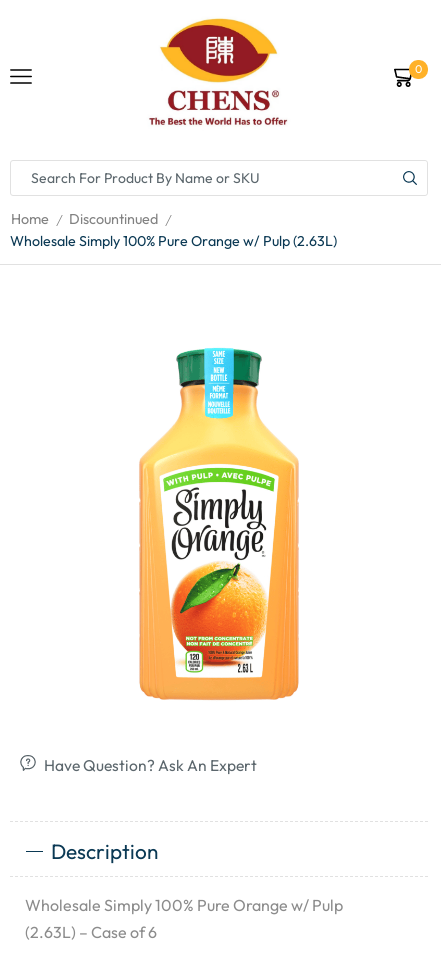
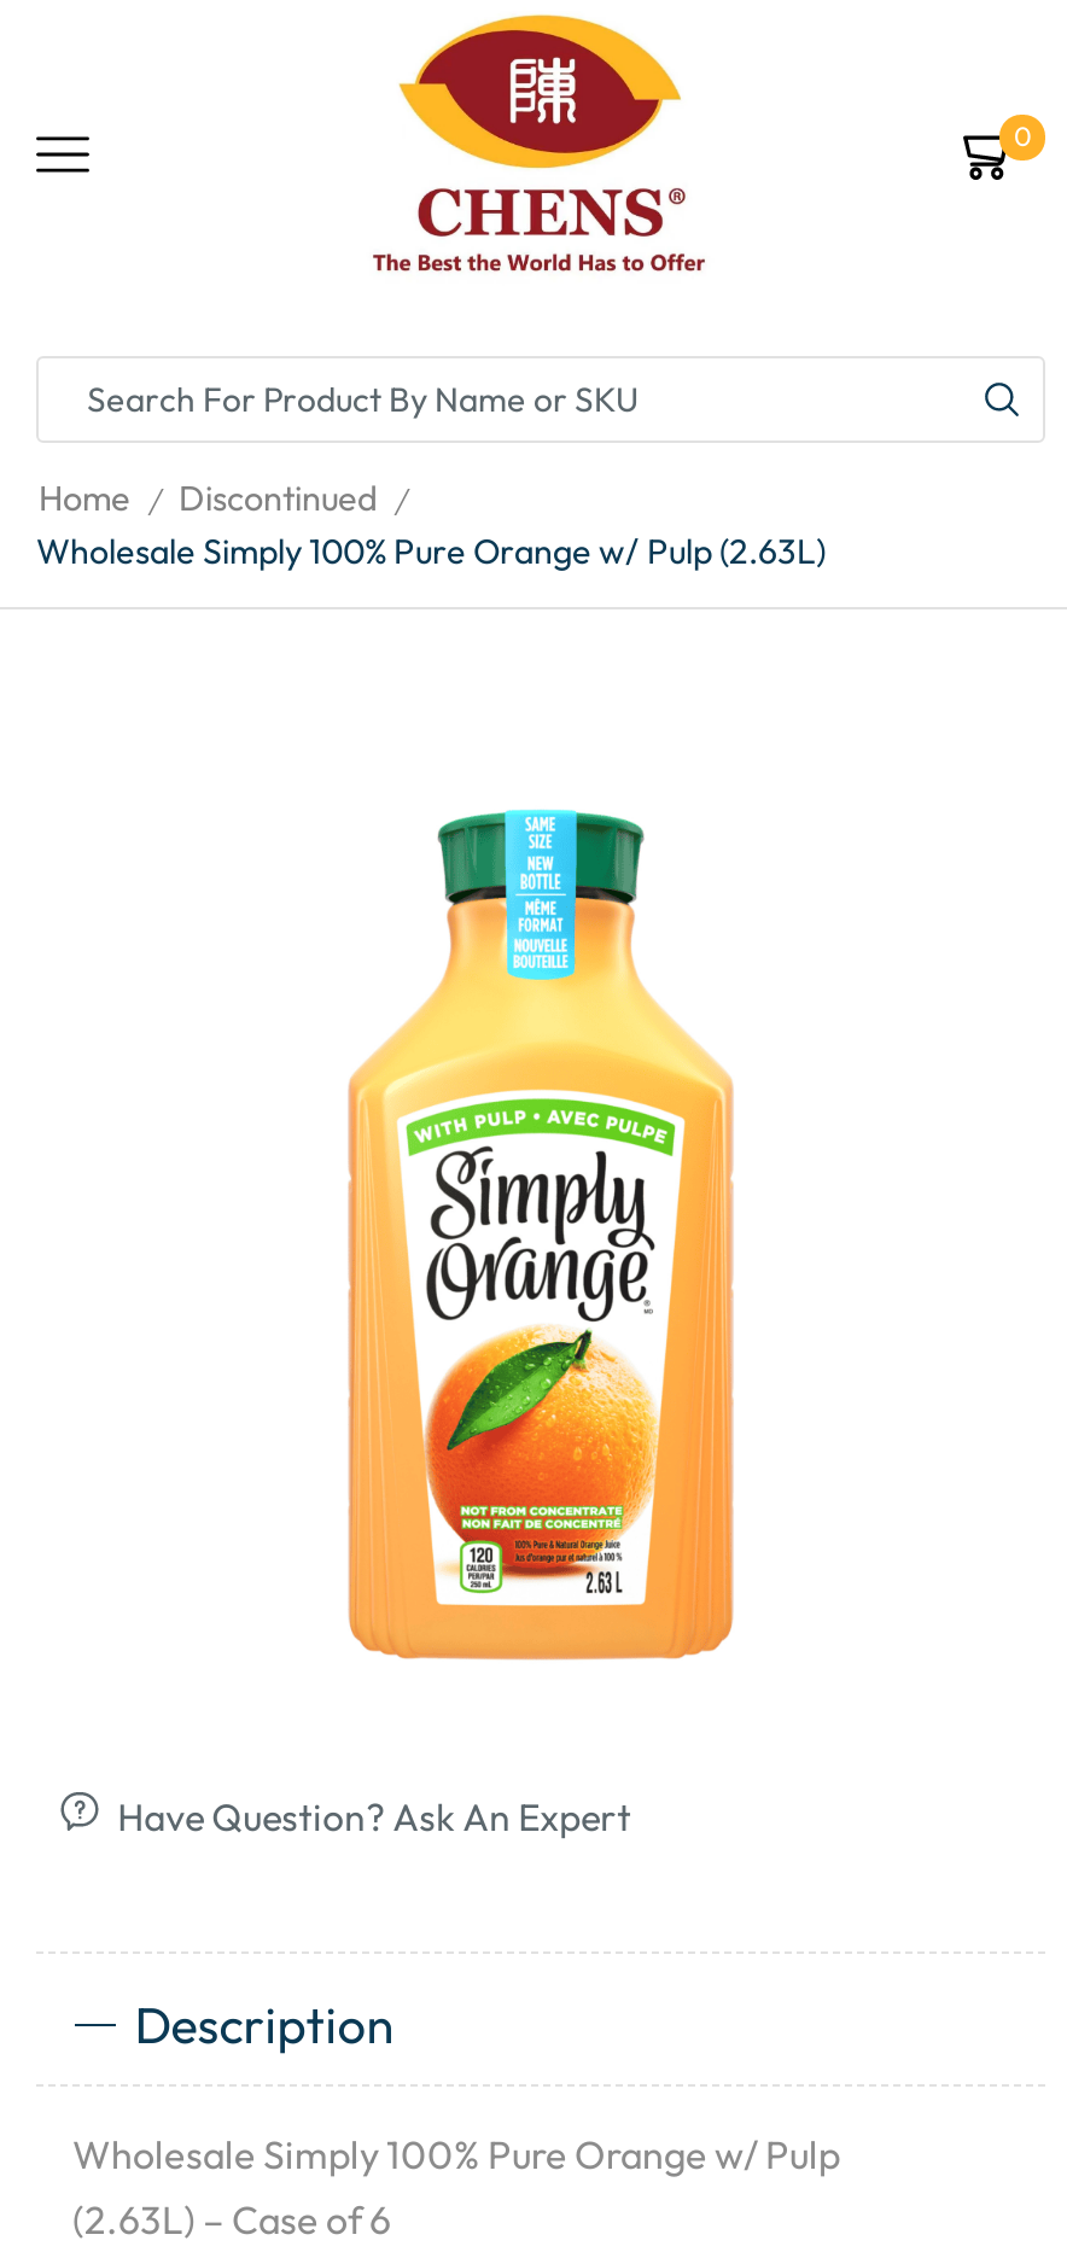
[11,210,174,230] Home / Discountinued / -> [39,477,415,524] Home / Discontinued /

